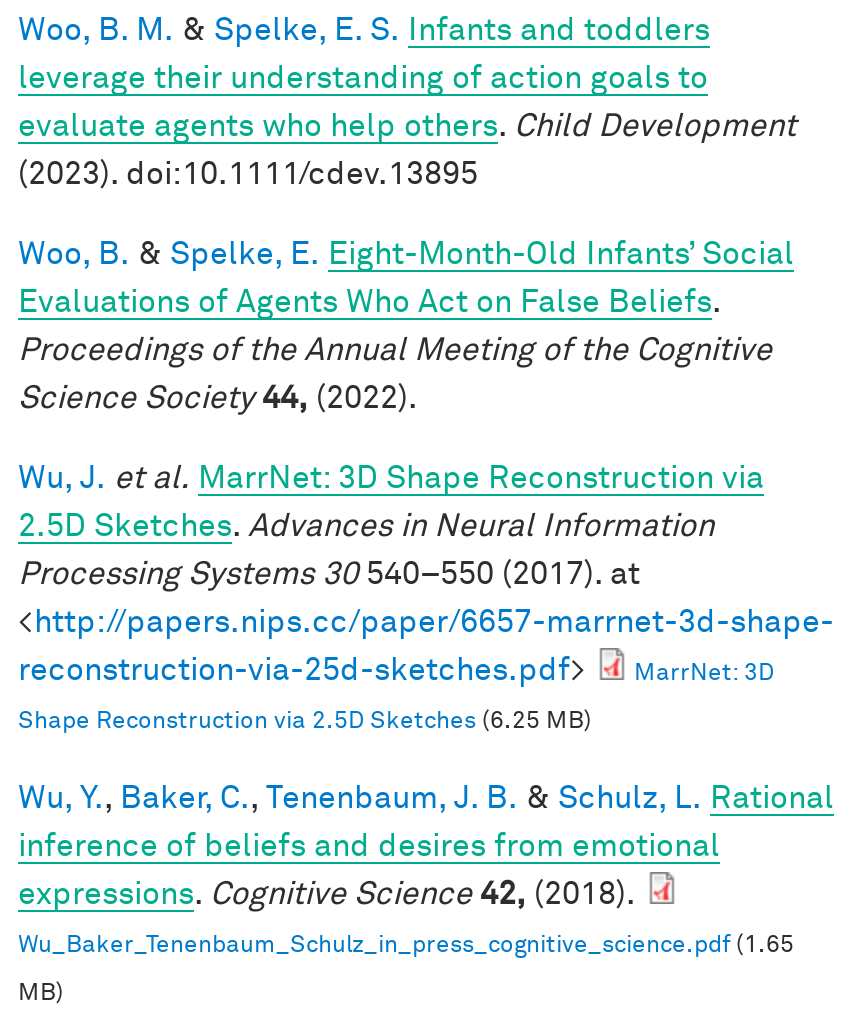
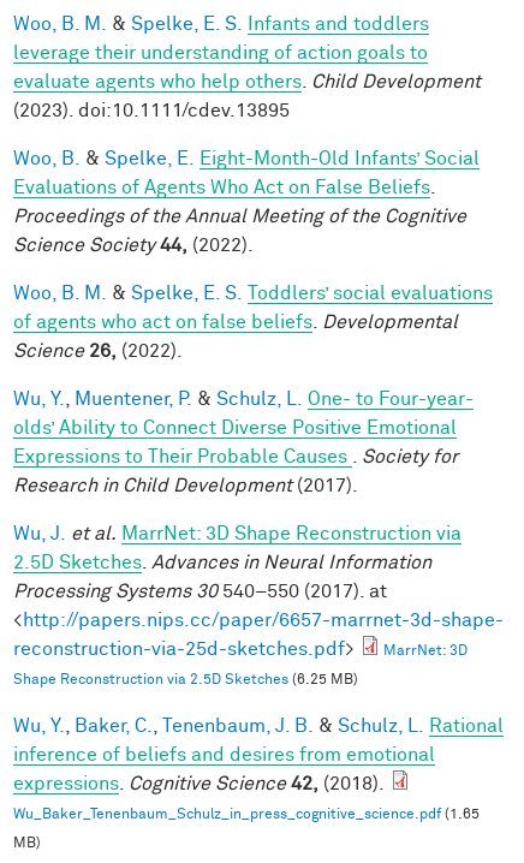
none -> [13,284,493,495] Woo, B. M. & Spelke, E. S. Toddlers’ social evaluations | of agents who act on false beliefs. Developmental | Science 26, (2022). | Wu, Y., Muentener, P. & Schulz, L. One- to Four-year- | olds’ Ability to Connect Diverse Positive Emotional | Expressions to Their Probable Causes. Society for | Research in Child Development (2017).

